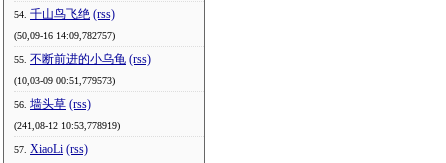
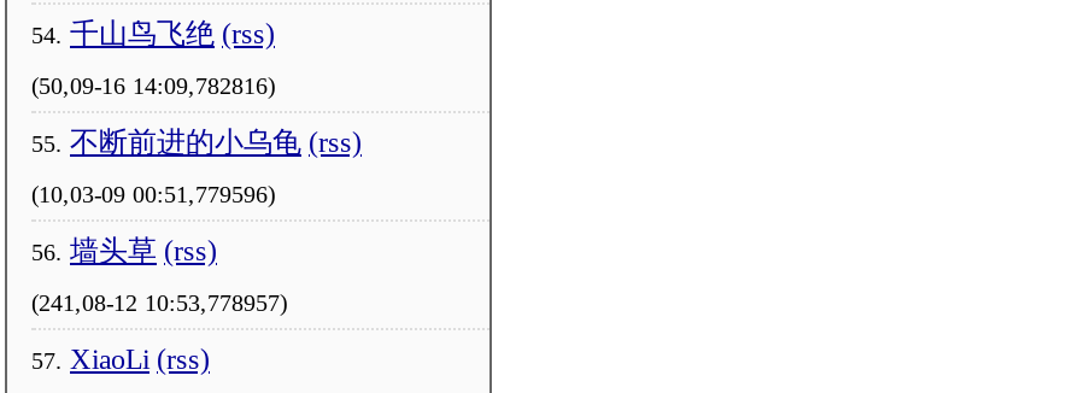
[14,30,115,41] (50,09-16 14:09,782757) -> [31,72,275,99] (50,09-16 14:09,782816)
[14,75,115,86] (10,03-09 00:51,779573) -> [31,181,275,207] (10,03-09 00:51,779596)
[14,120,120,131] (241,08-12 10:53,778919) -> [31,289,287,316] (241,08-12 10:53,778957)

